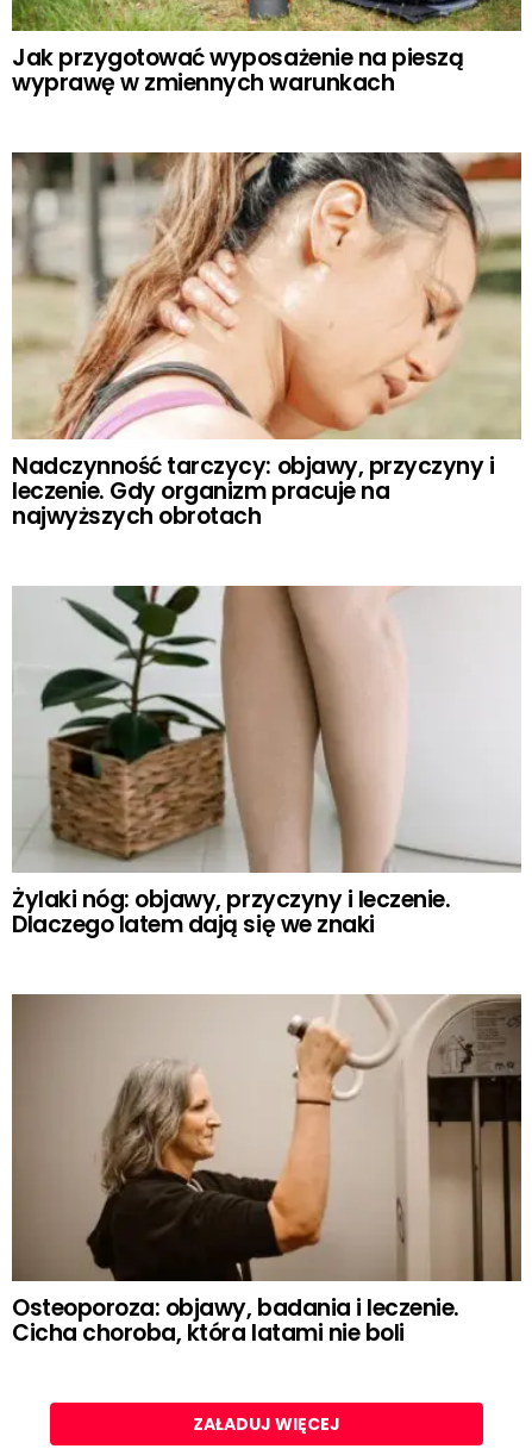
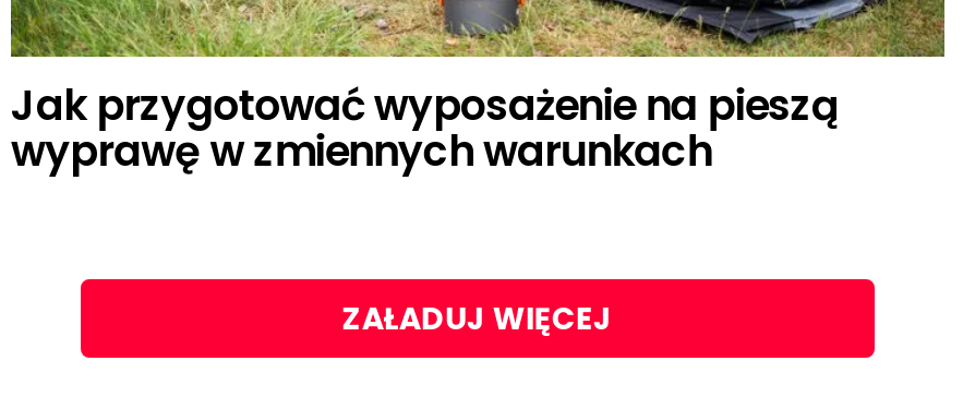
[12,151,521,533] [image] | Nadczynność tarczycy: objawy, przyczyny i | leczenie. Gdy organizm pracuje na | najwyższych obrotach -> none
[12,585,521,941] [image] | Żylaki nóg: objawy, przyczyny i leczenie. | Dlaczego latem dają się we znaki -> none
[12,993,521,1350] [image] | Osteoporoza: objawy, badania i leczenie. | Cicha choroba, która latami nie boli -> none

